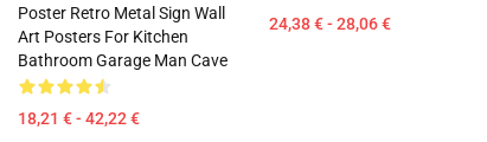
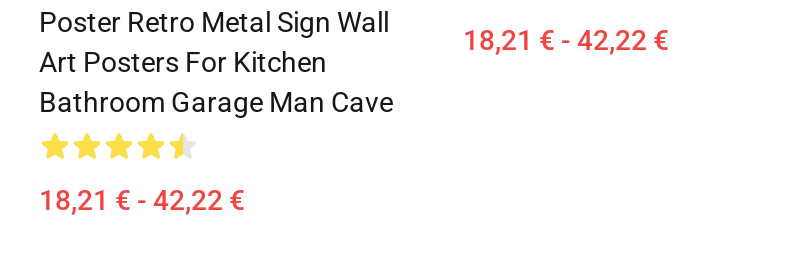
[269,14,391,33] 24,38 € - 28,06 € -> [463,24,669,56] 18,21 € - 42,22 €

